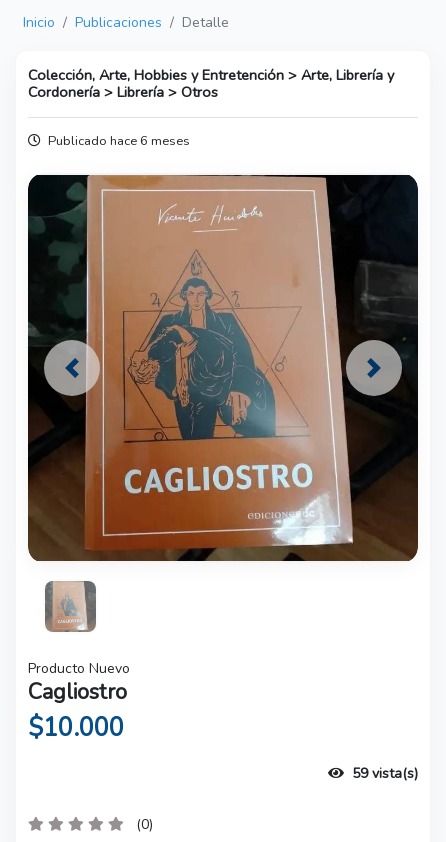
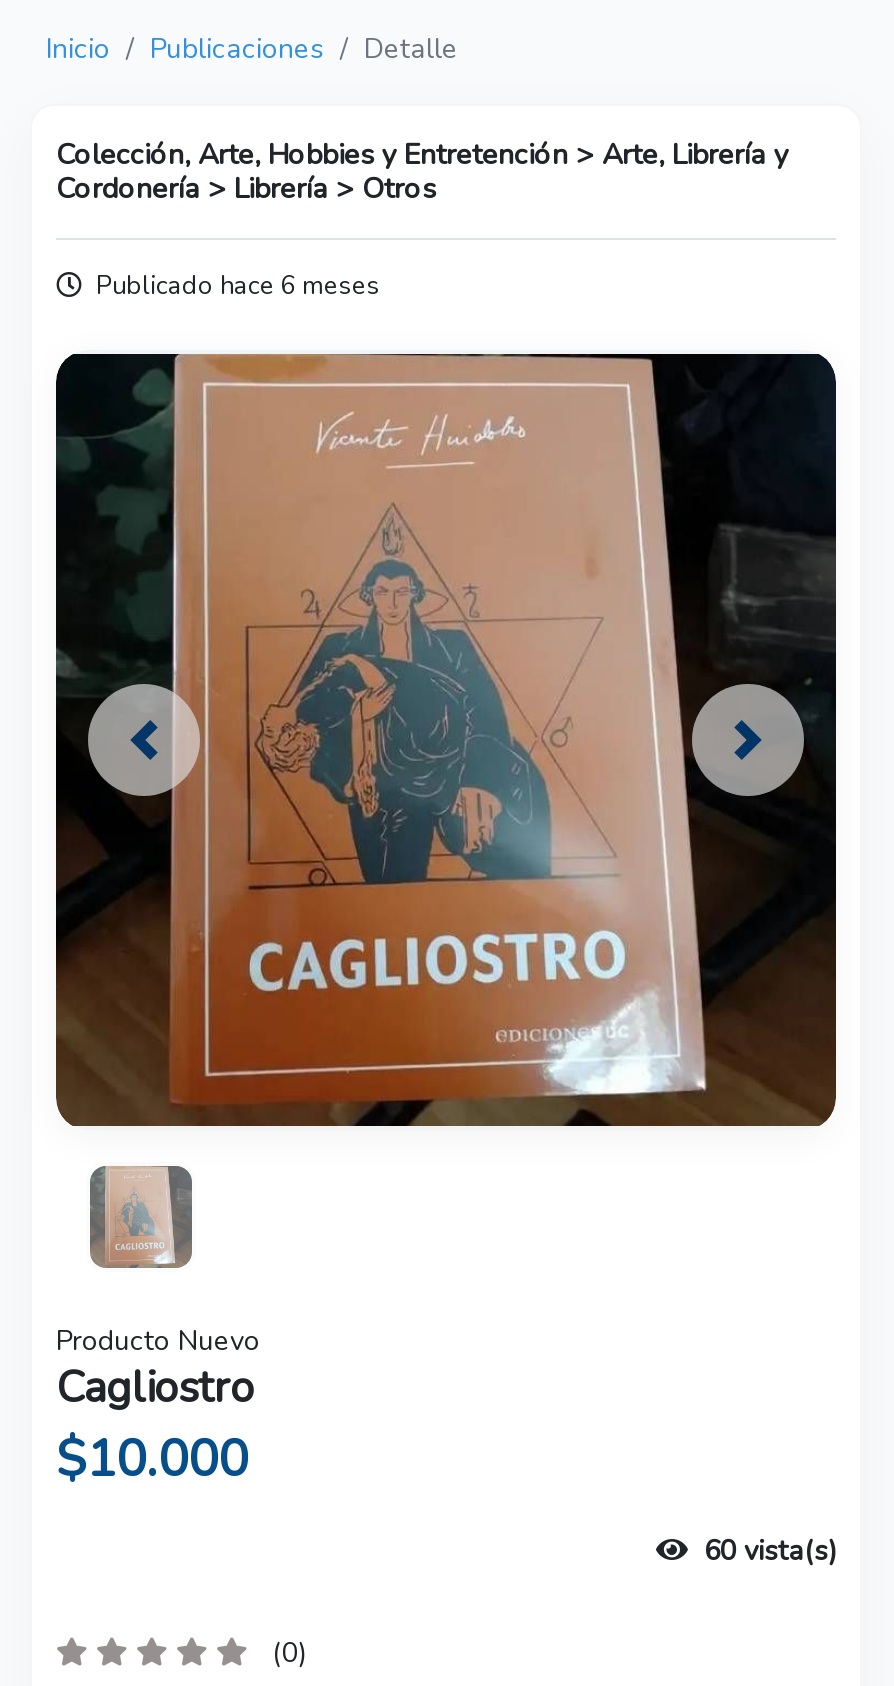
[352,764,418,783] 59 vista(s) -> [704,1532,836,1570] 60 vista(s)

